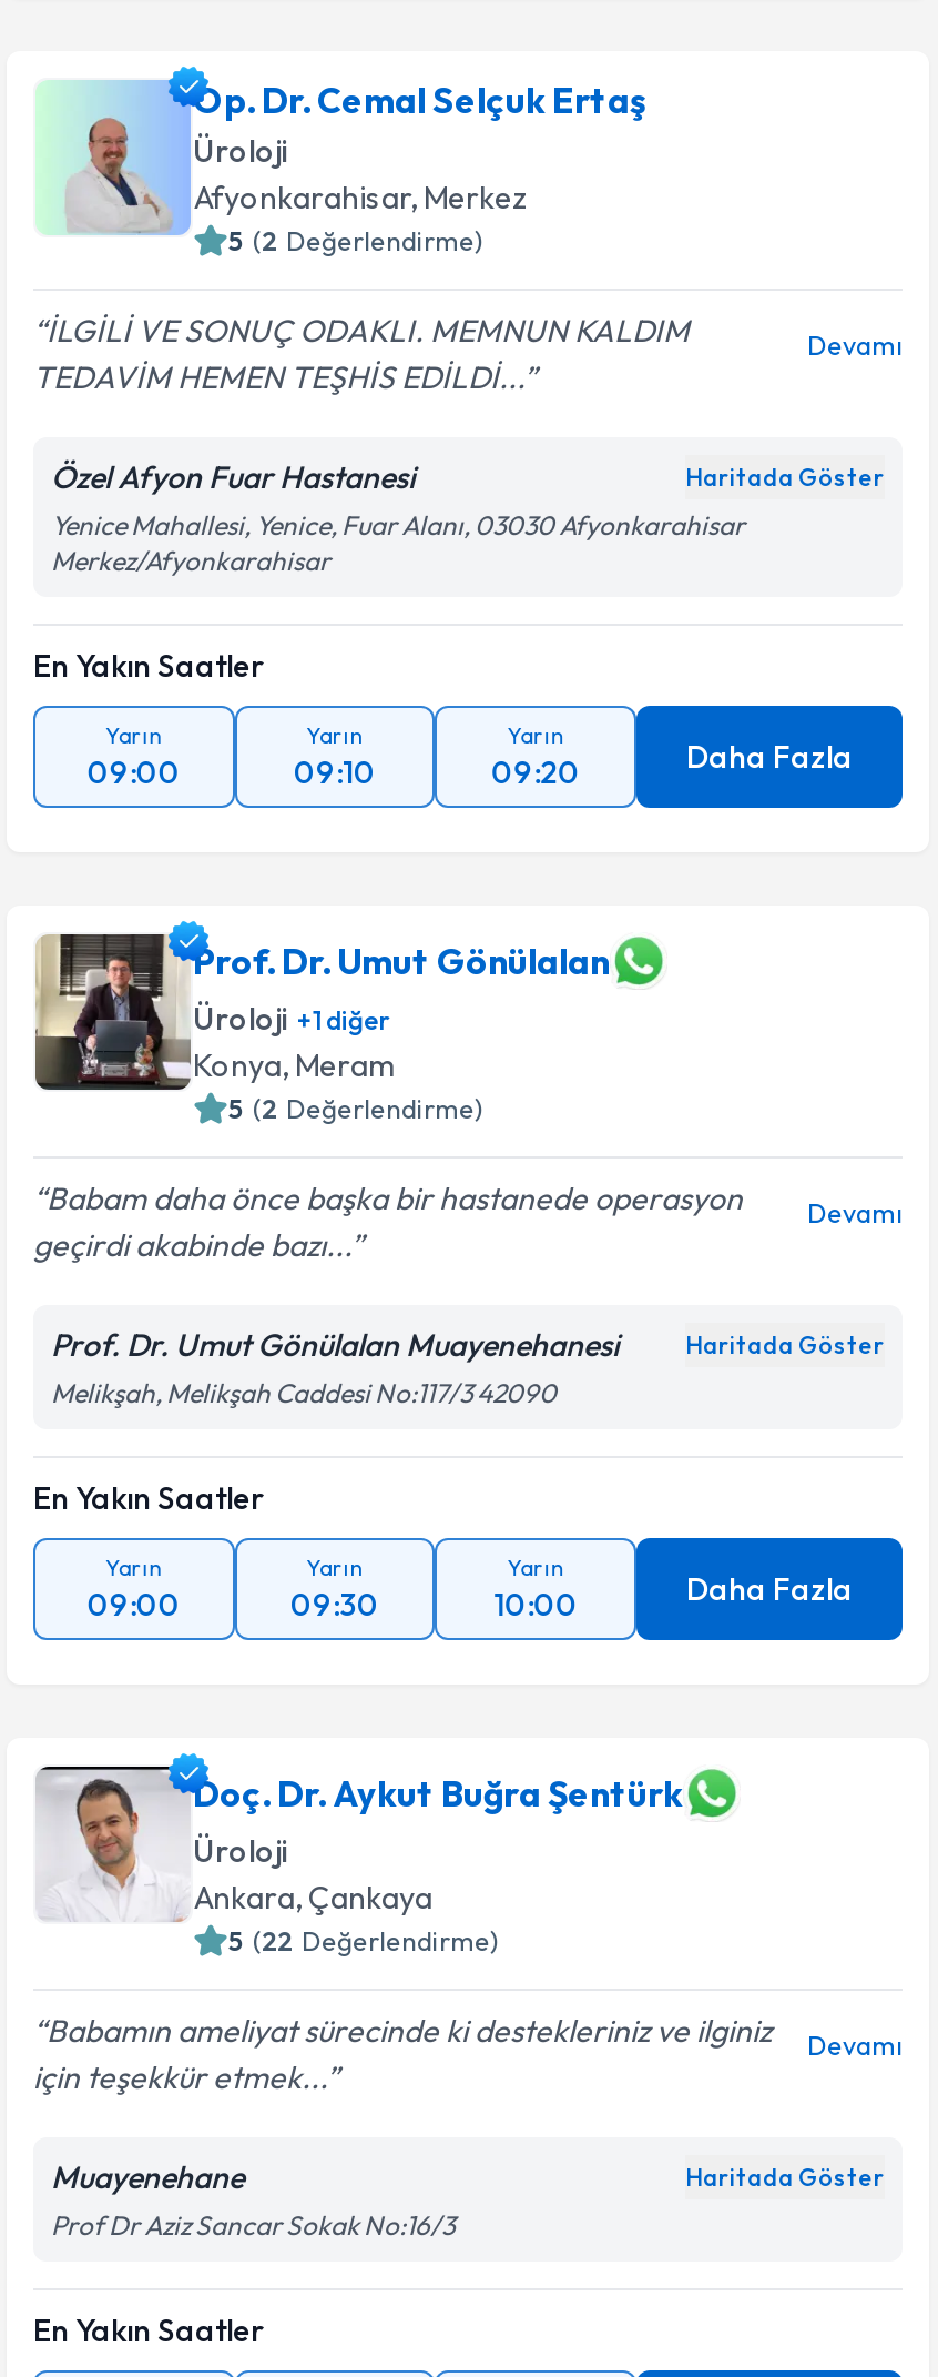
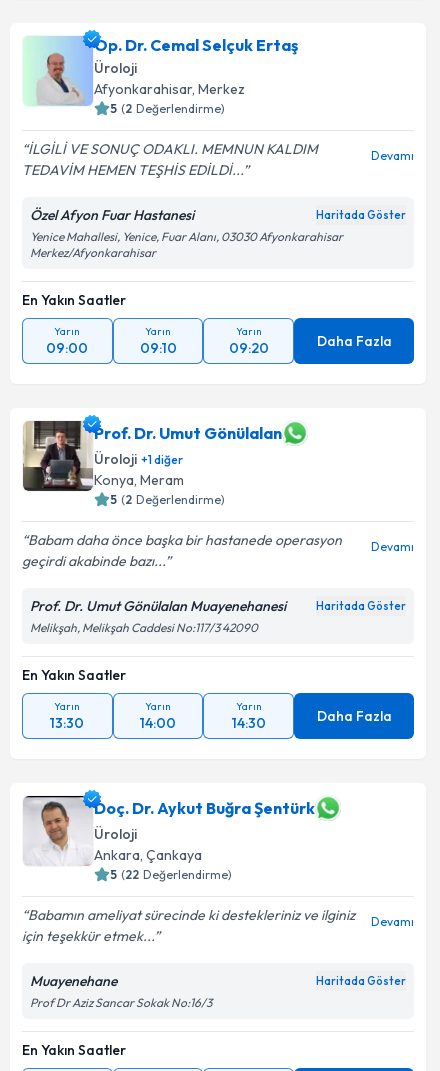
[87,1585,180,1625] 09:00 -> [50,714,84,732] 13:30
[290,1585,379,1625] 09:30 -> [140,714,176,732] 14:00
[494,1585,578,1625] 10:00 -> [232,714,266,732] 14:30

